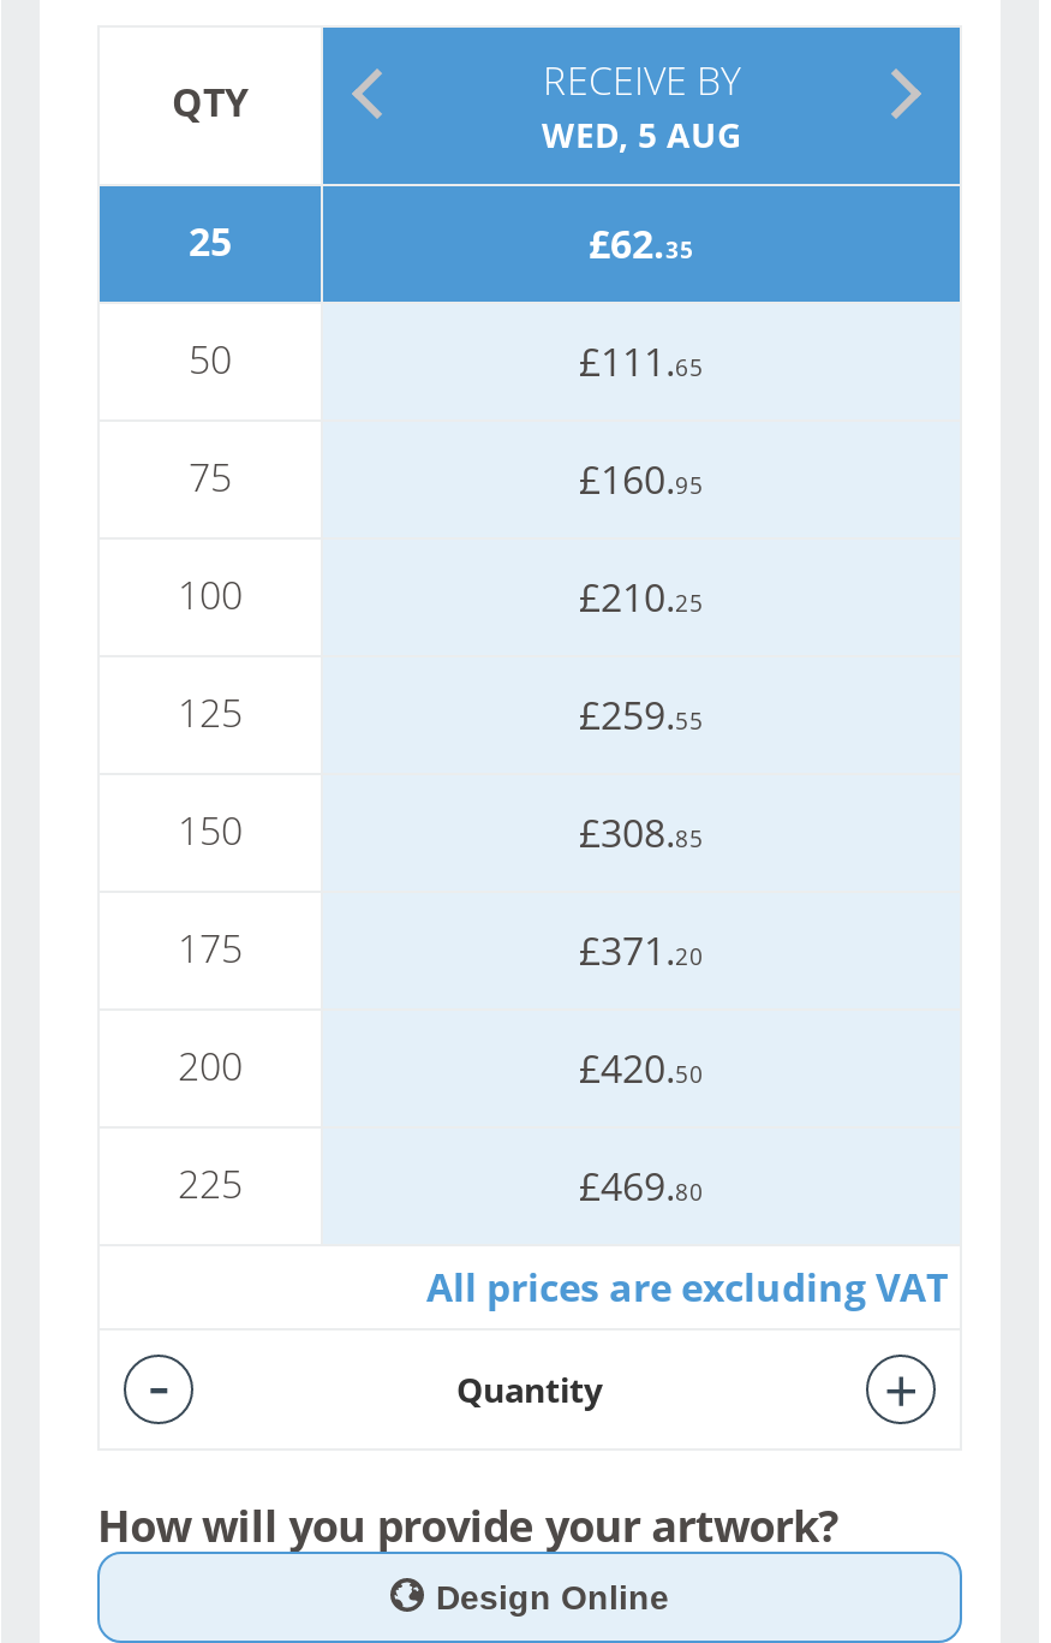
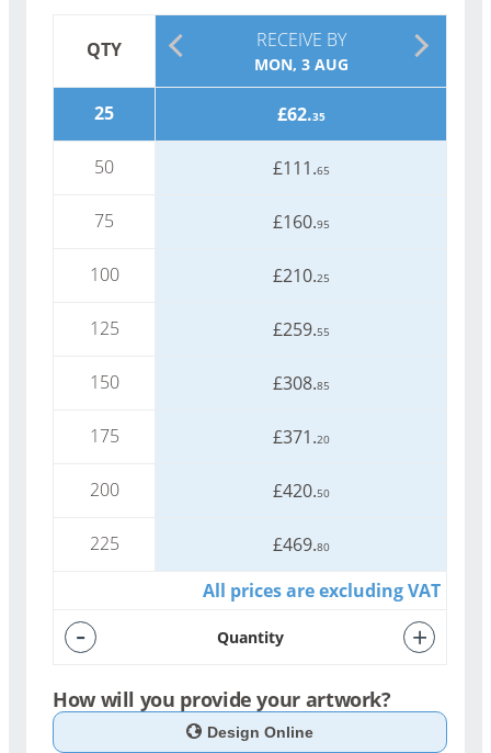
[542,111,741,156] WED, 5 AUG -> [254,53,348,74] MON, 3 AUG

